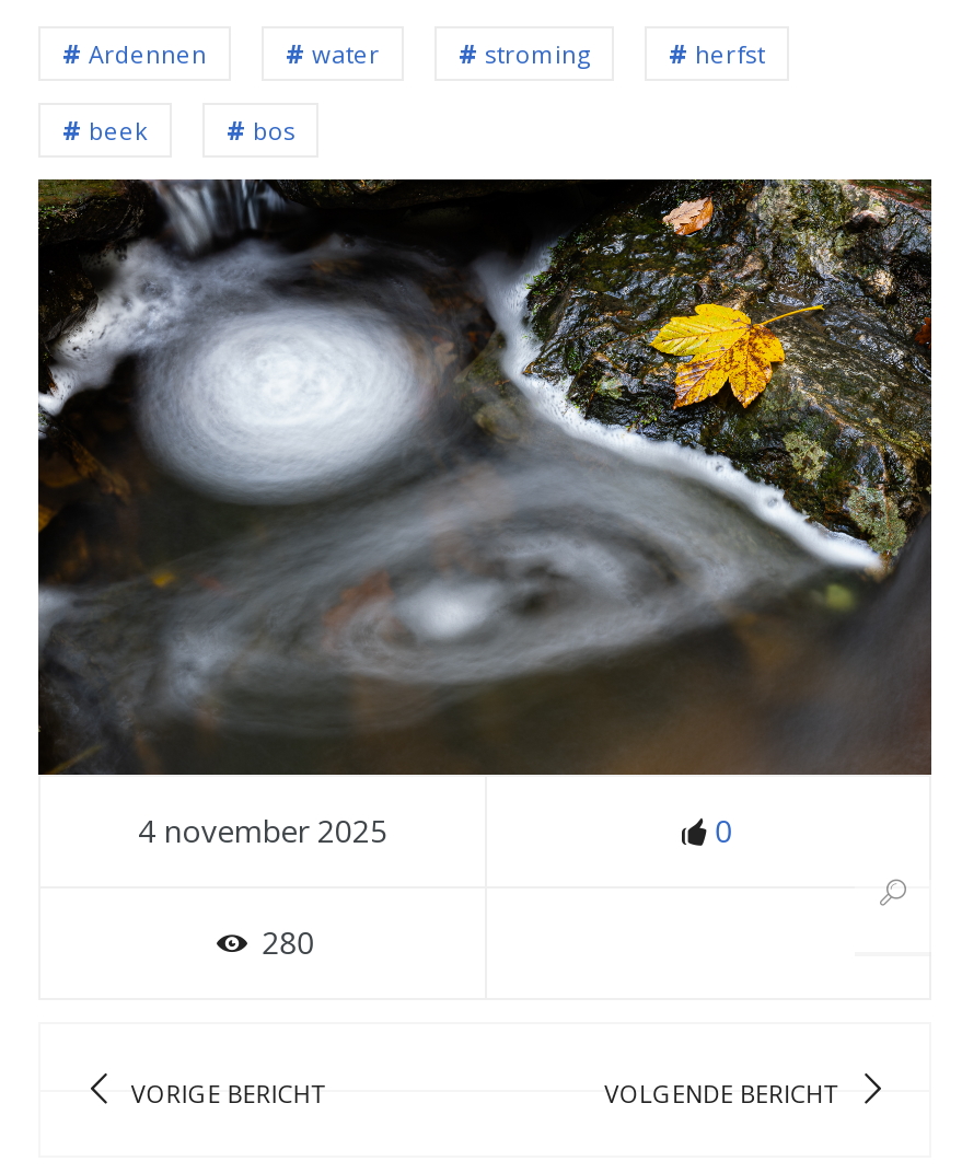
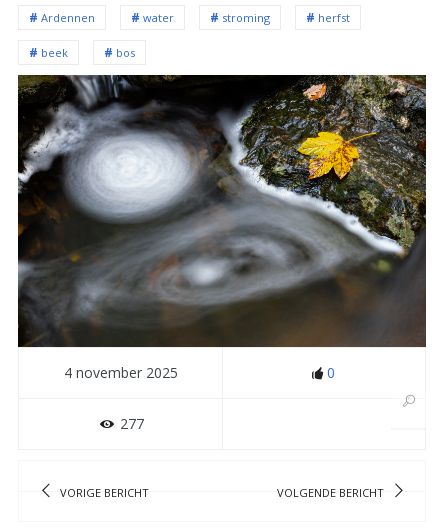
[253,921,315,963] 280 -> [116,414,144,433] 277

